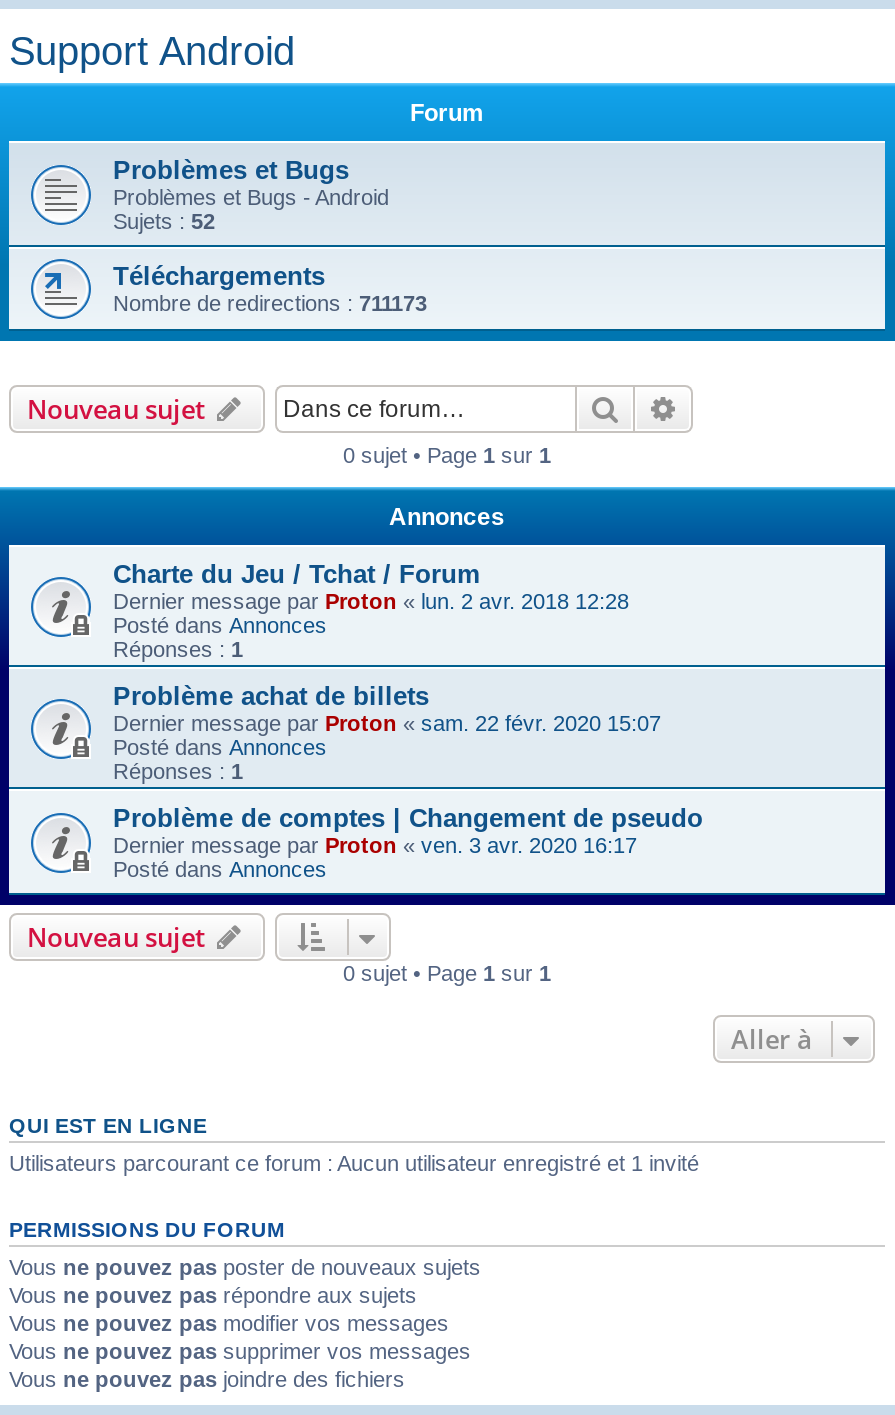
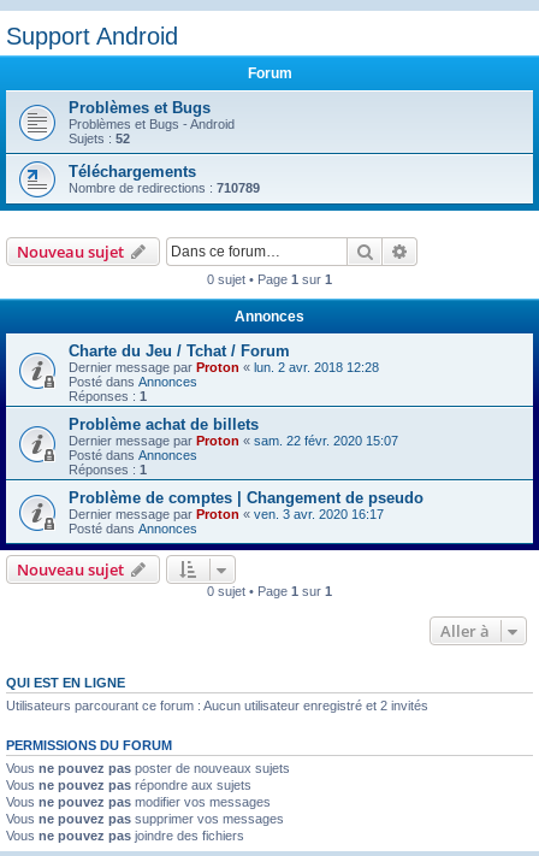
[113,291,427,315] Nombre de redirections : 711173 -> [69,181,260,195] Nombre de redirections : 710789
[9,1151,699,1175] Utilisateurs parcourant ce forum : Aucun utilisateur enregistré et 1 invité -> [6,698,428,713] Utilisateurs parcourant ce forum : Aucun utilisateur enregistré et 2 invités

